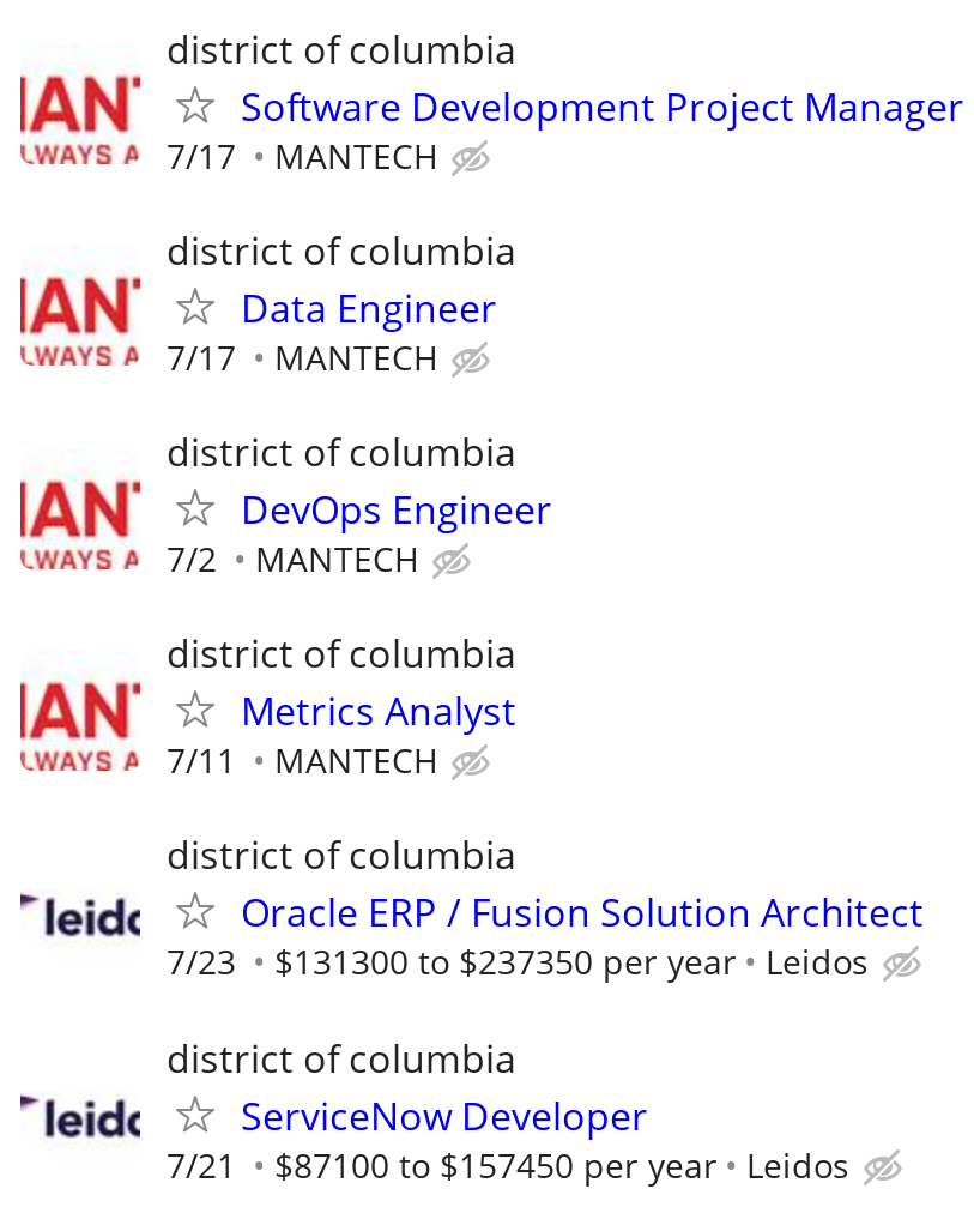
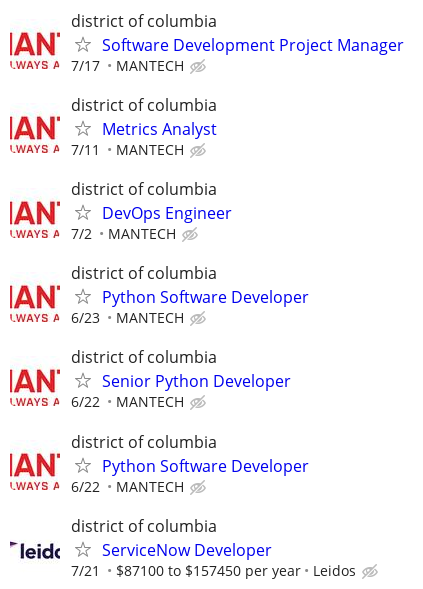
[167,281,497,379] Data Engineer | 7/17 -> none
moved [167,685,516,783] -> [71,118,217,159]: Metrics Analyst | 7/11
none -> [71,286,309,327] Python Software Developer | 6/23
[18,883,924,985] [image] | Oracle ERP / Fusion Solution Architect | 7/23 | $131300 to $237350 per year | Leidos -> [9,370,309,496] [image] | Senior Python Developer | 6/22 | MANTECH | district of columbia | Python Software Developer | 6/22 | MANTECH

